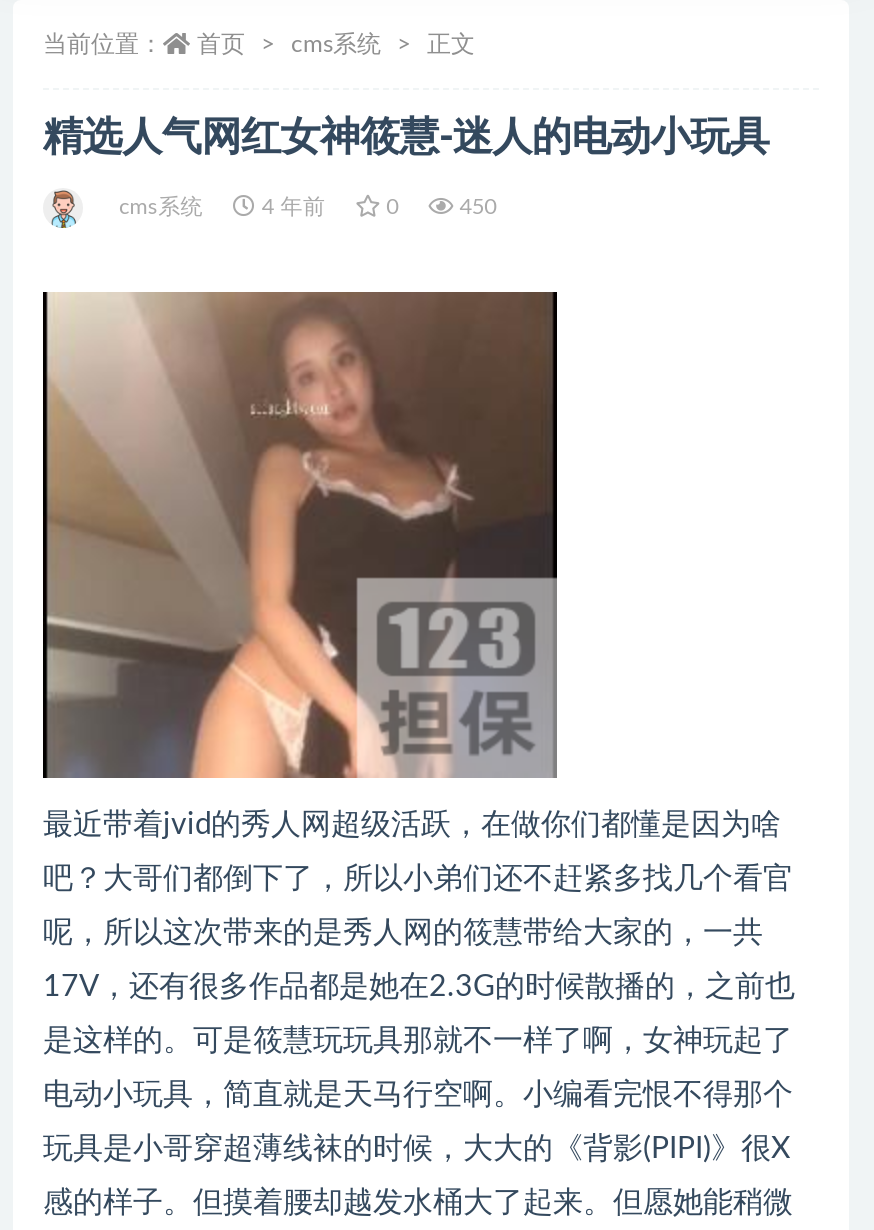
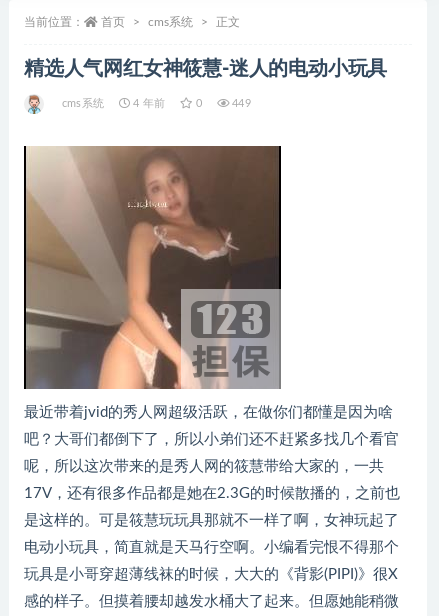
[453,196,497,218] 450 -> [229,98,251,109] 449

